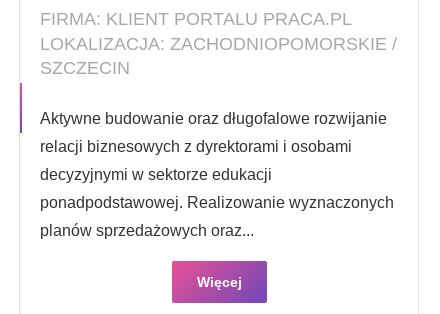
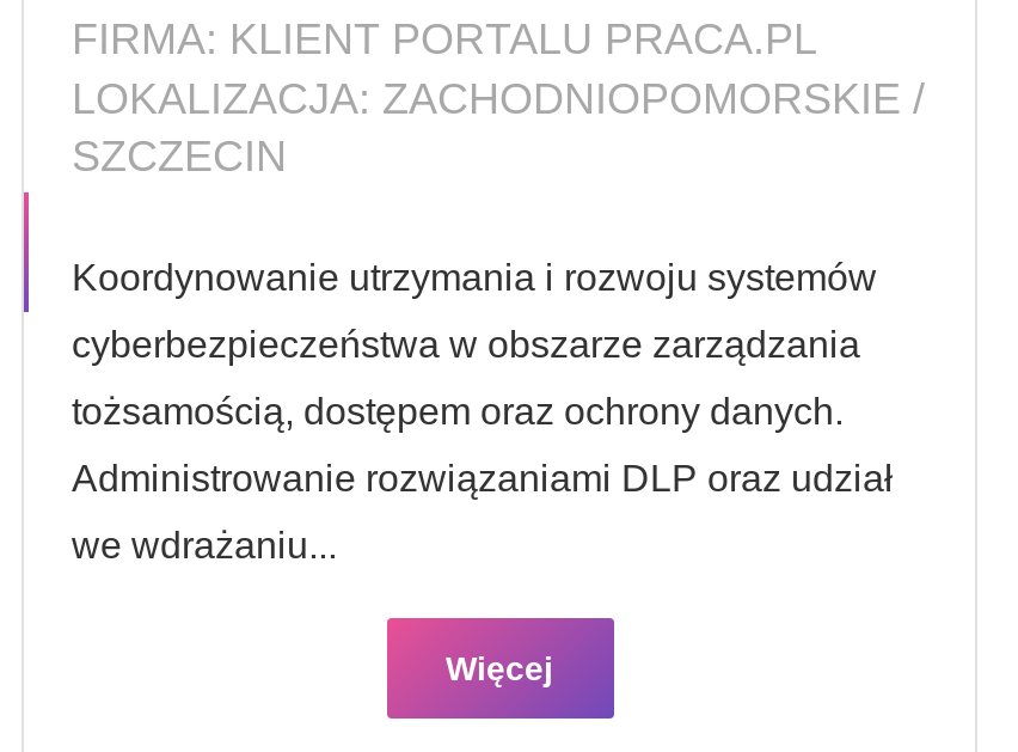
[40,110,387,127] Aktywne budowanie oraz długofalowe rozwijanie -> [72,257,877,298] Koordynowanie utrzymania i rozwoju systemów
[40,138,352,155] relacji biznesowych z dyrektorami i osobami -> [72,324,860,365] cyberbezpieczeństwa w obszarze zarządzania
[40,166,272,183] decyzyjnymi w sektorze edukacji -> [72,391,844,432] tożsamością, dostępem oraz ochrony danych.
[40,194,394,211] ponadpodstawowej. Realizowanie wyznaczonych -> [72,458,894,499] Administrowanie rozwiązaniami DLP oraz udział
[40,222,254,239] planów sprzedażowych oraz... -> [72,525,337,565] we wdrażaniu...

